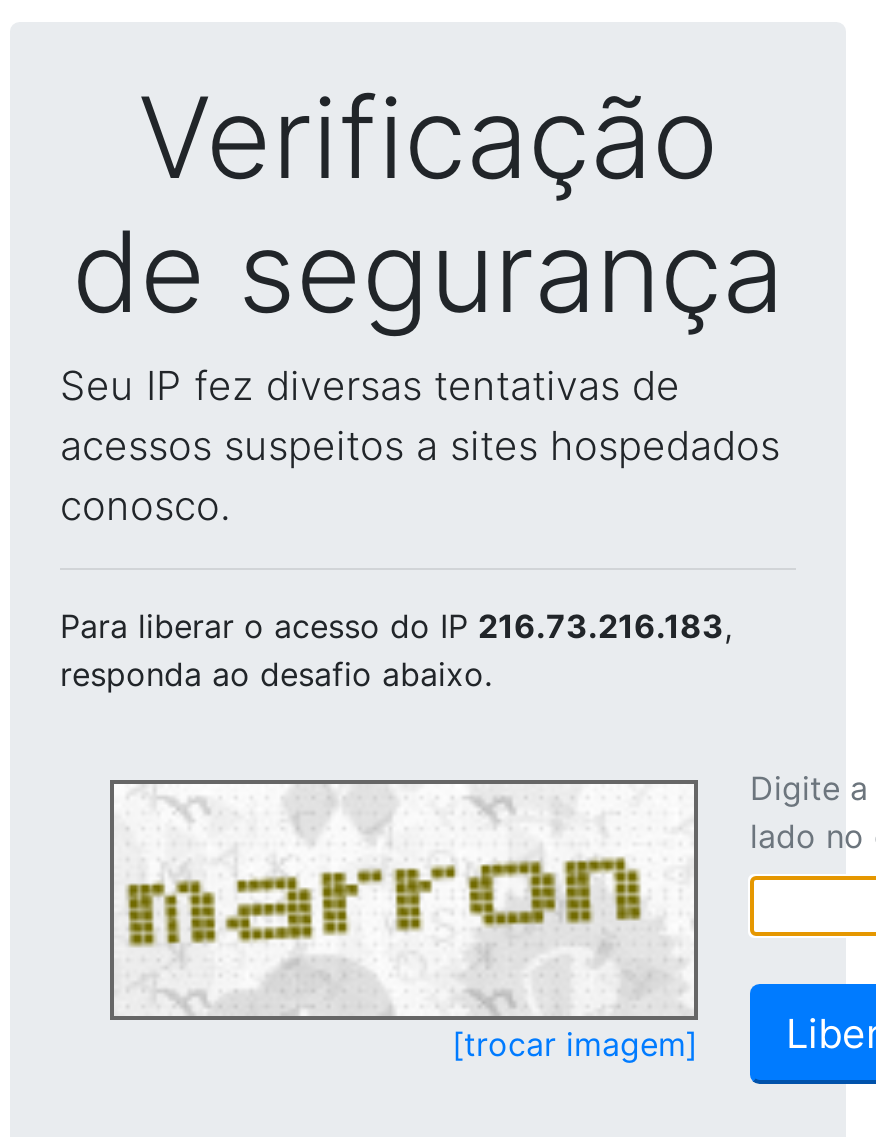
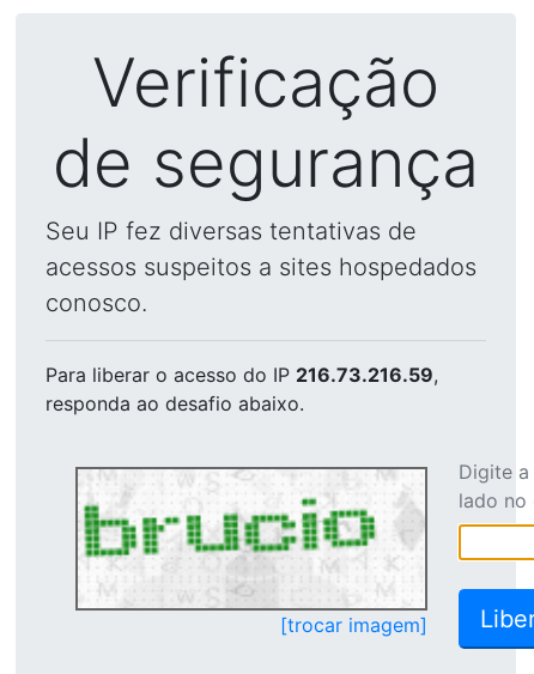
[60,606,732,646] Para liberar o acesso do IP 216.73.216.183, -> [45,363,438,387] Para liberar o acesso do IP 216.73.216.59,
[124,796,684,1012] [image] -> [83,476,418,606] [image]

